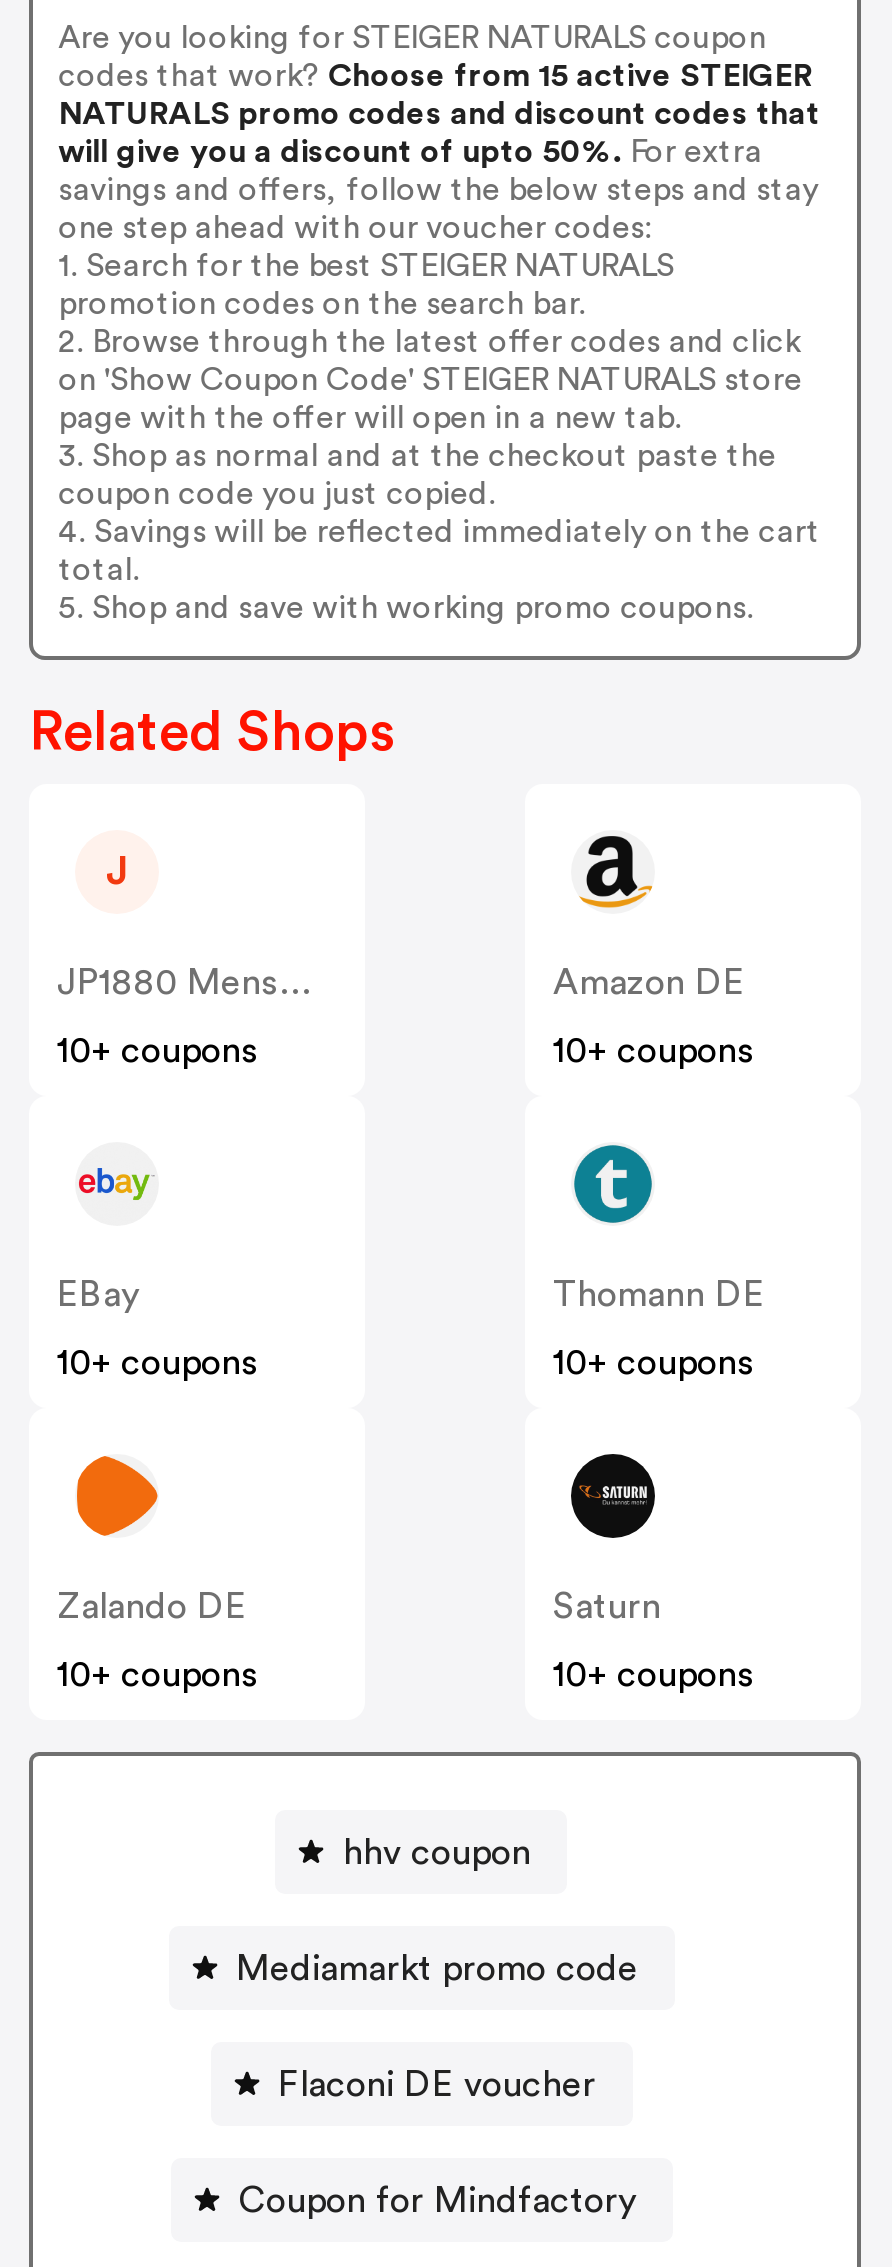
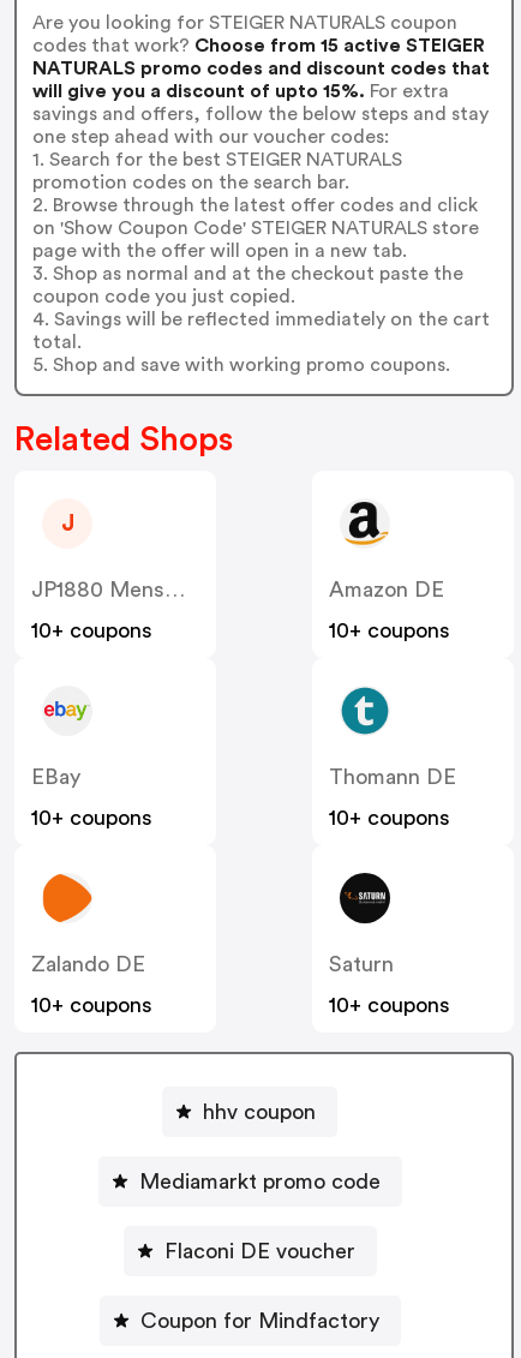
[58,135,762,167] will give you a discount of upto 50%. For extra -> [32,81,448,100] will give you a discount of upto 15%. For extra

